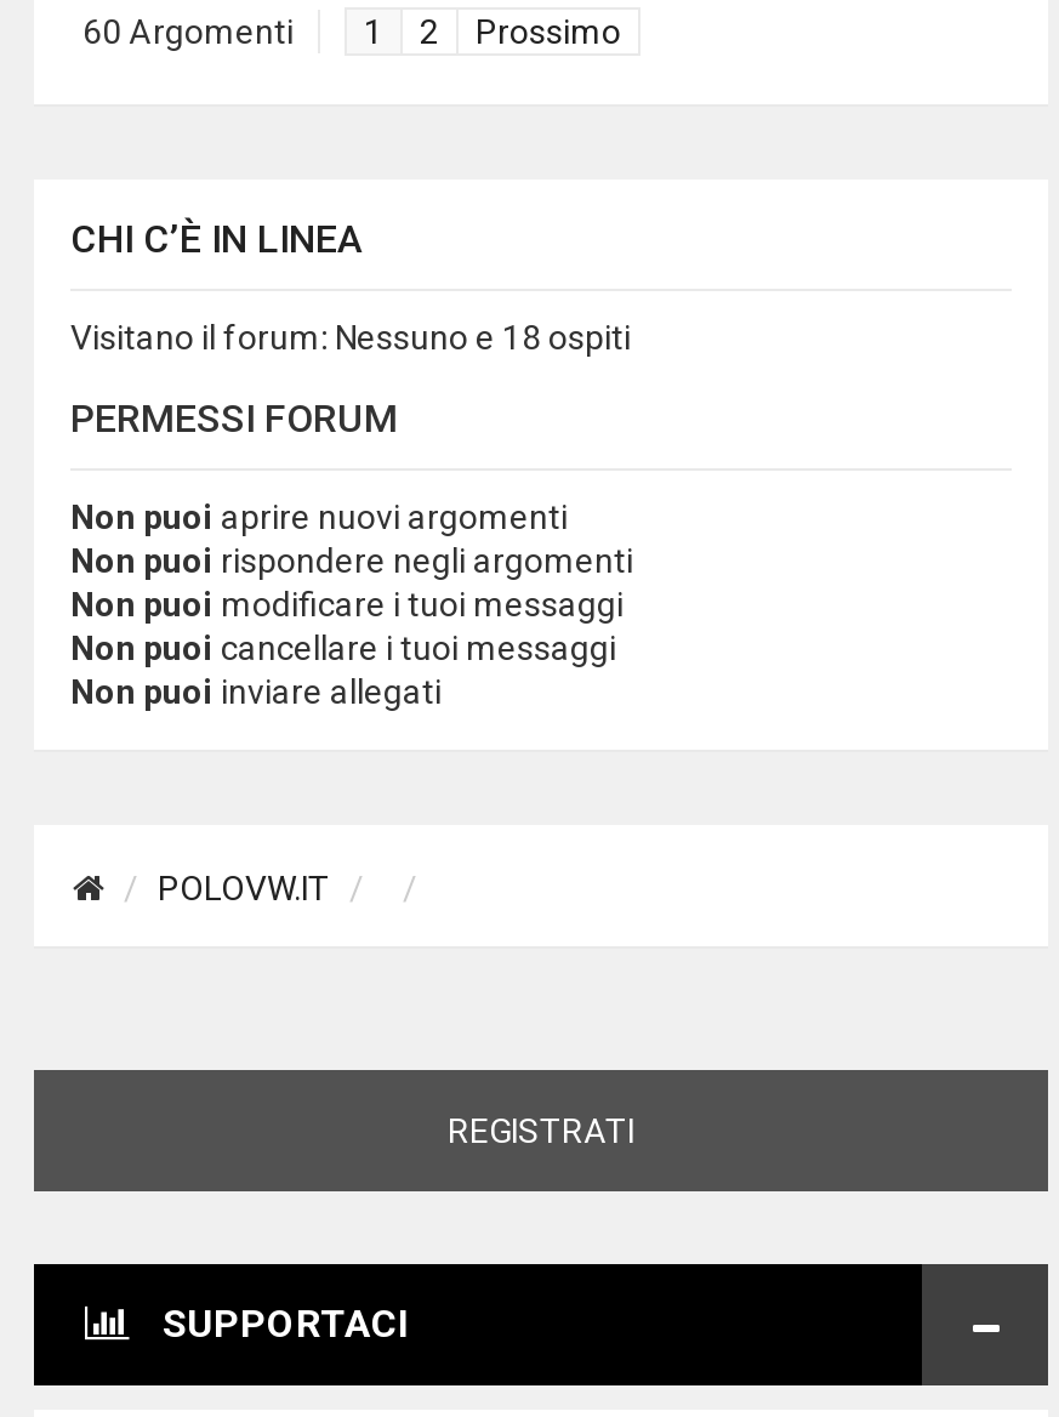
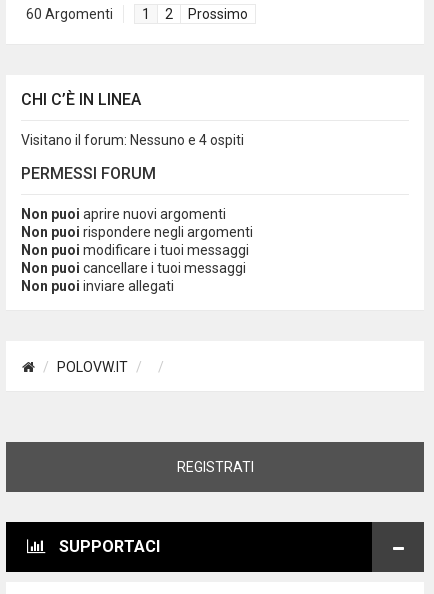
[70,318,631,357] Visitano il forum: Nessuno e 18 ospiti -> [21,132,244,148] Visitano il forum: Nessuno e 4 ospiti

